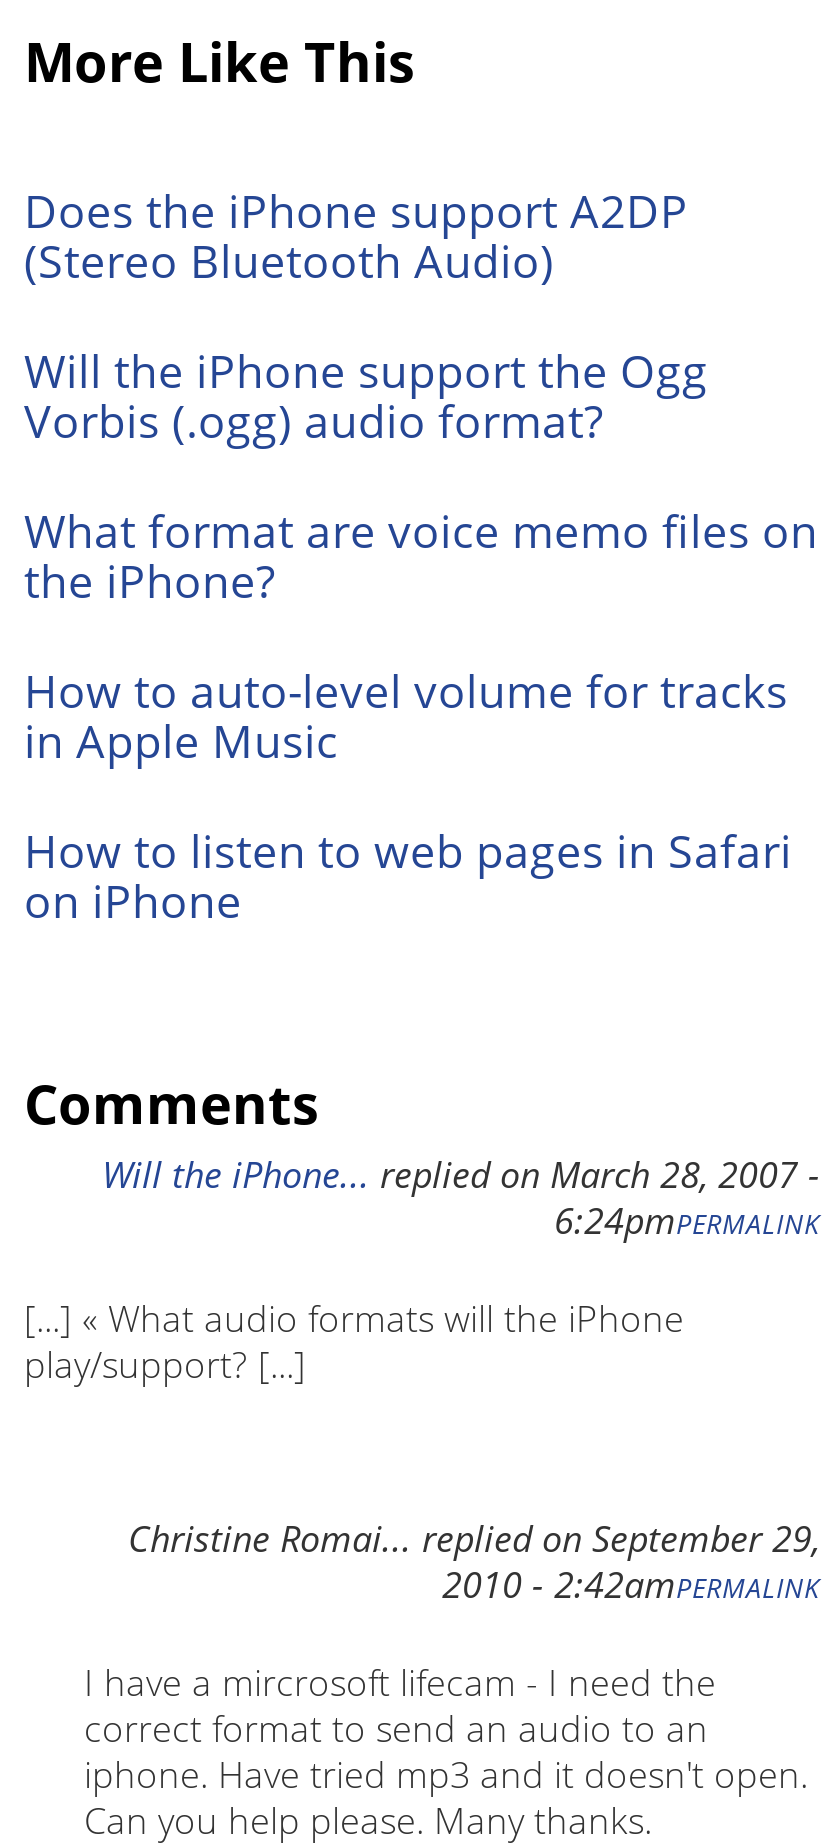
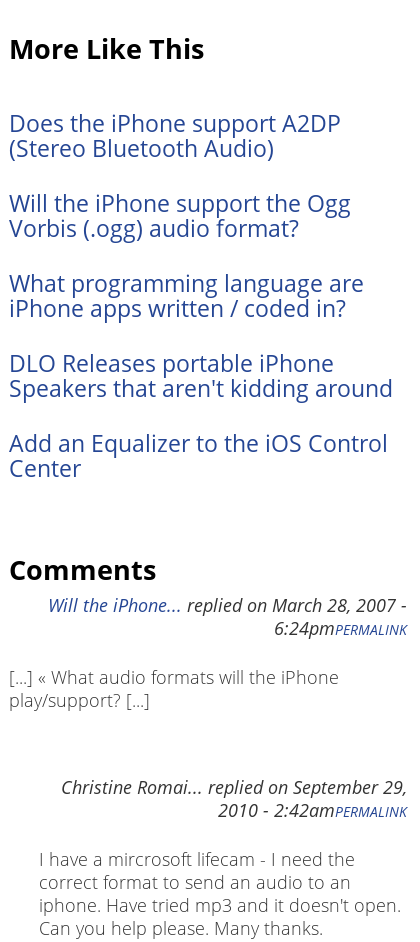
[24,499,818,611] What format are voice memo files on | the iPhone? -> [9,268,364,324] What programming language are | iPhone apps written / coded in?
[24,659,788,771] How to auto-level volume for tracks | in Apple Music -> [9,348,393,404] DLO Releases portable iPhone | Speakers that aren't kidding around
[24,819,792,931] How to listen to web pages in Safari | on iPhone -> [9,428,388,484] Add an Equalizer to the iOS Control | Center

